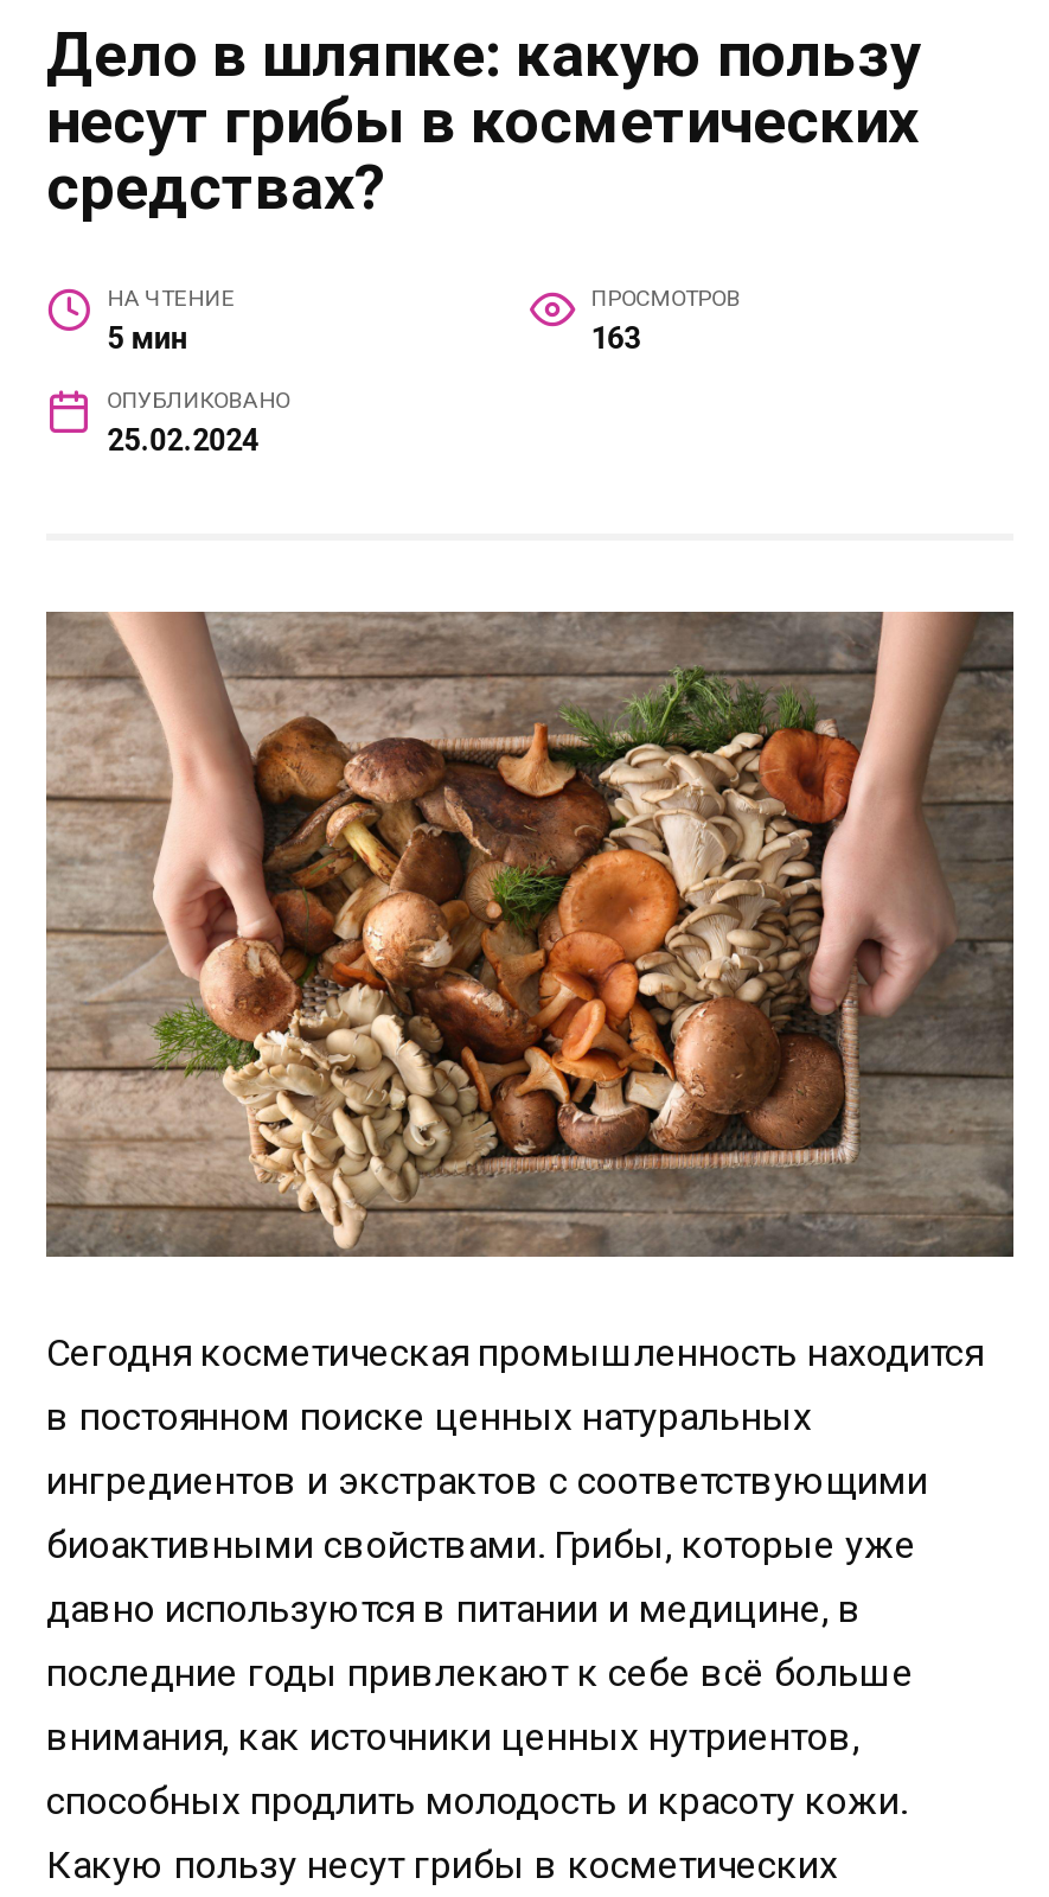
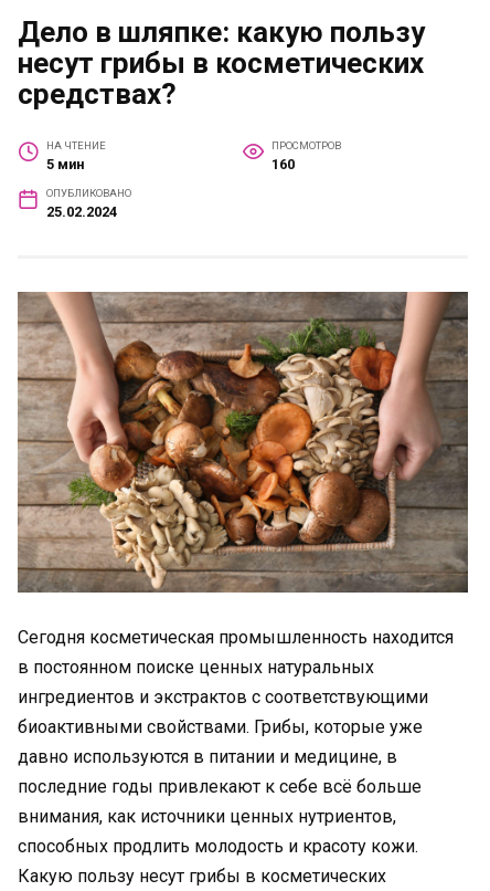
[591,320,640,355] 163 -> [271,156,294,172] 160

